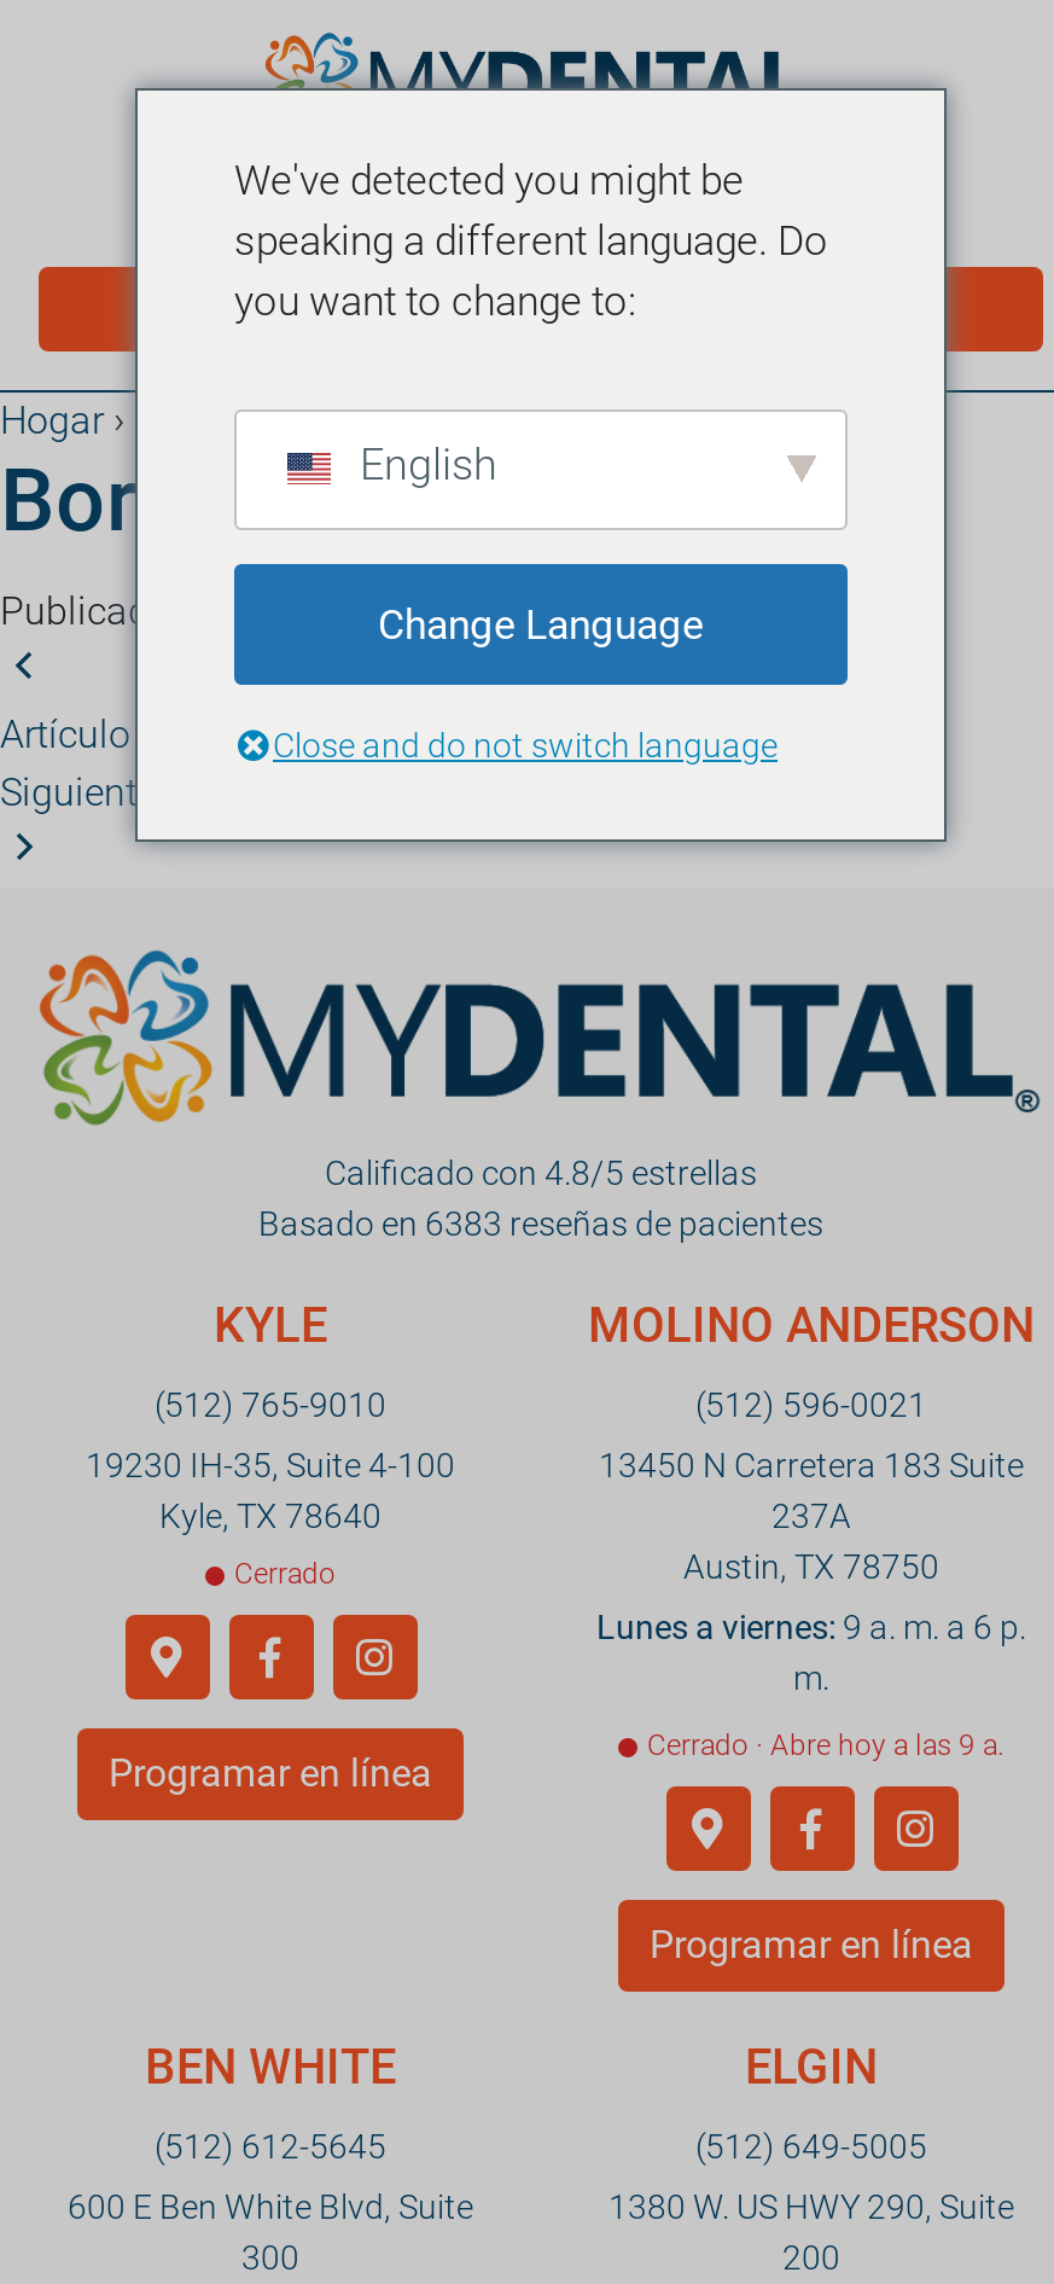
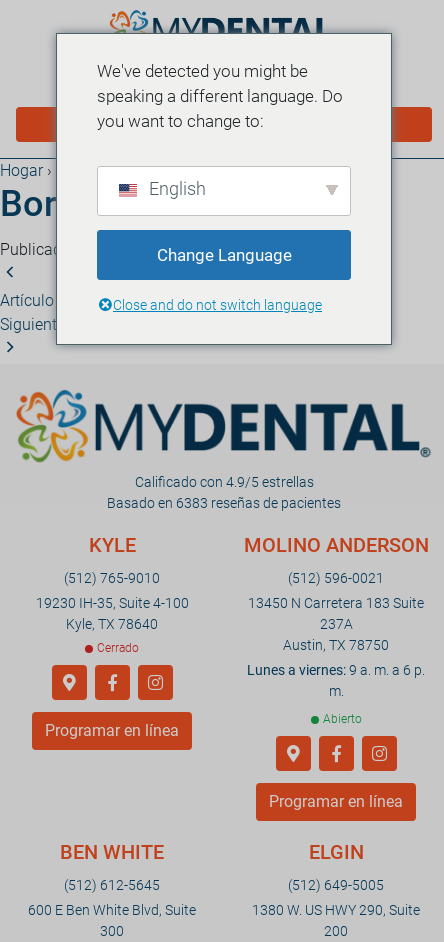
[325,1154,757,1193] Calificado con 4.8/5 estrellas -> [134,474,313,490] Calificado con 4.9/5 estrellas
[647,1729,1004,1763] Cerrado · Abre hoy a las 9 a. -> [322,712,361,726] Abierto

